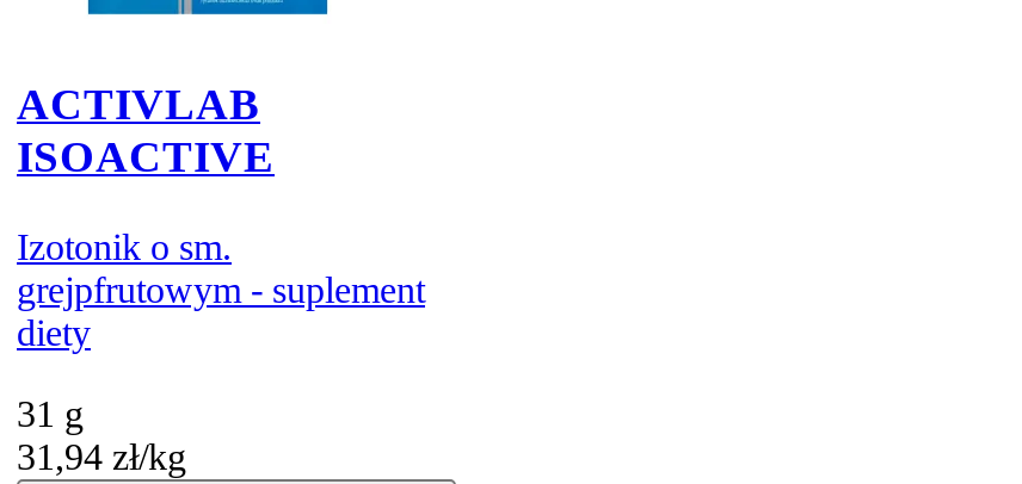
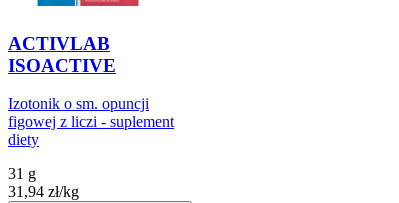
[17,227,425,311] Izotonik o sm. | grejpfrutowym - suplement -> [8,95,174,130] Izotonik o sm. opuncji | figowej z liczi - suplement

